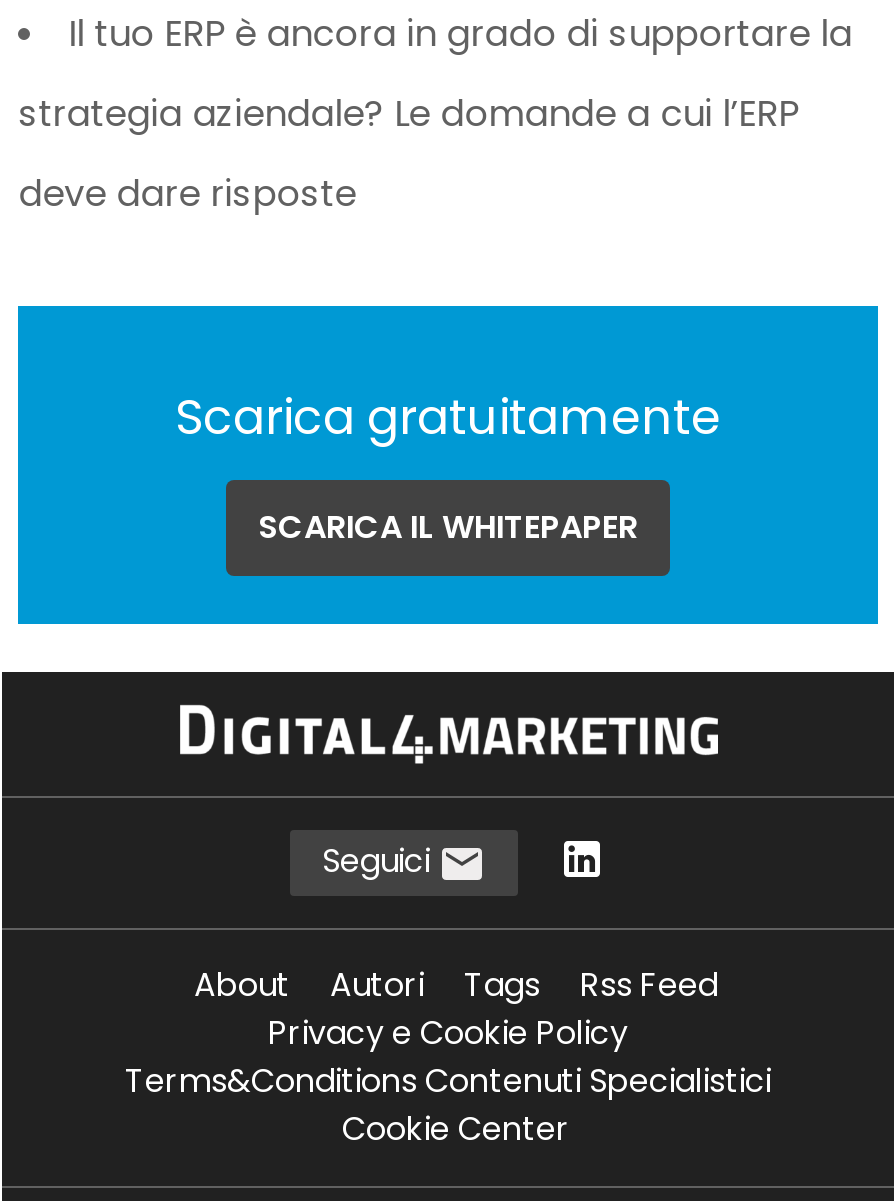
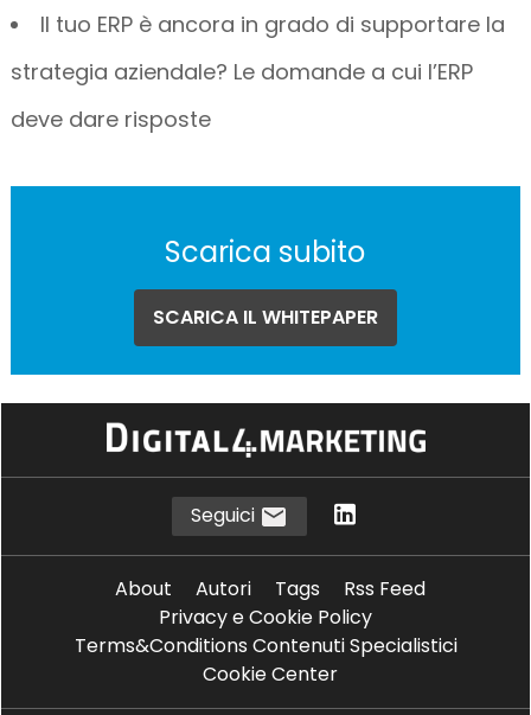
[175,385,721,451] Scarica gratuitamente -> [165,233,366,272] Scarica subito

